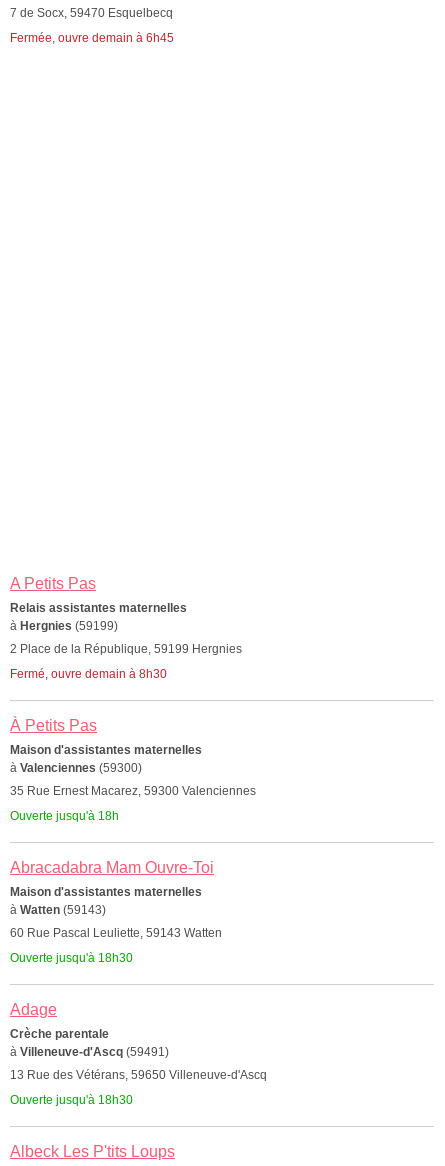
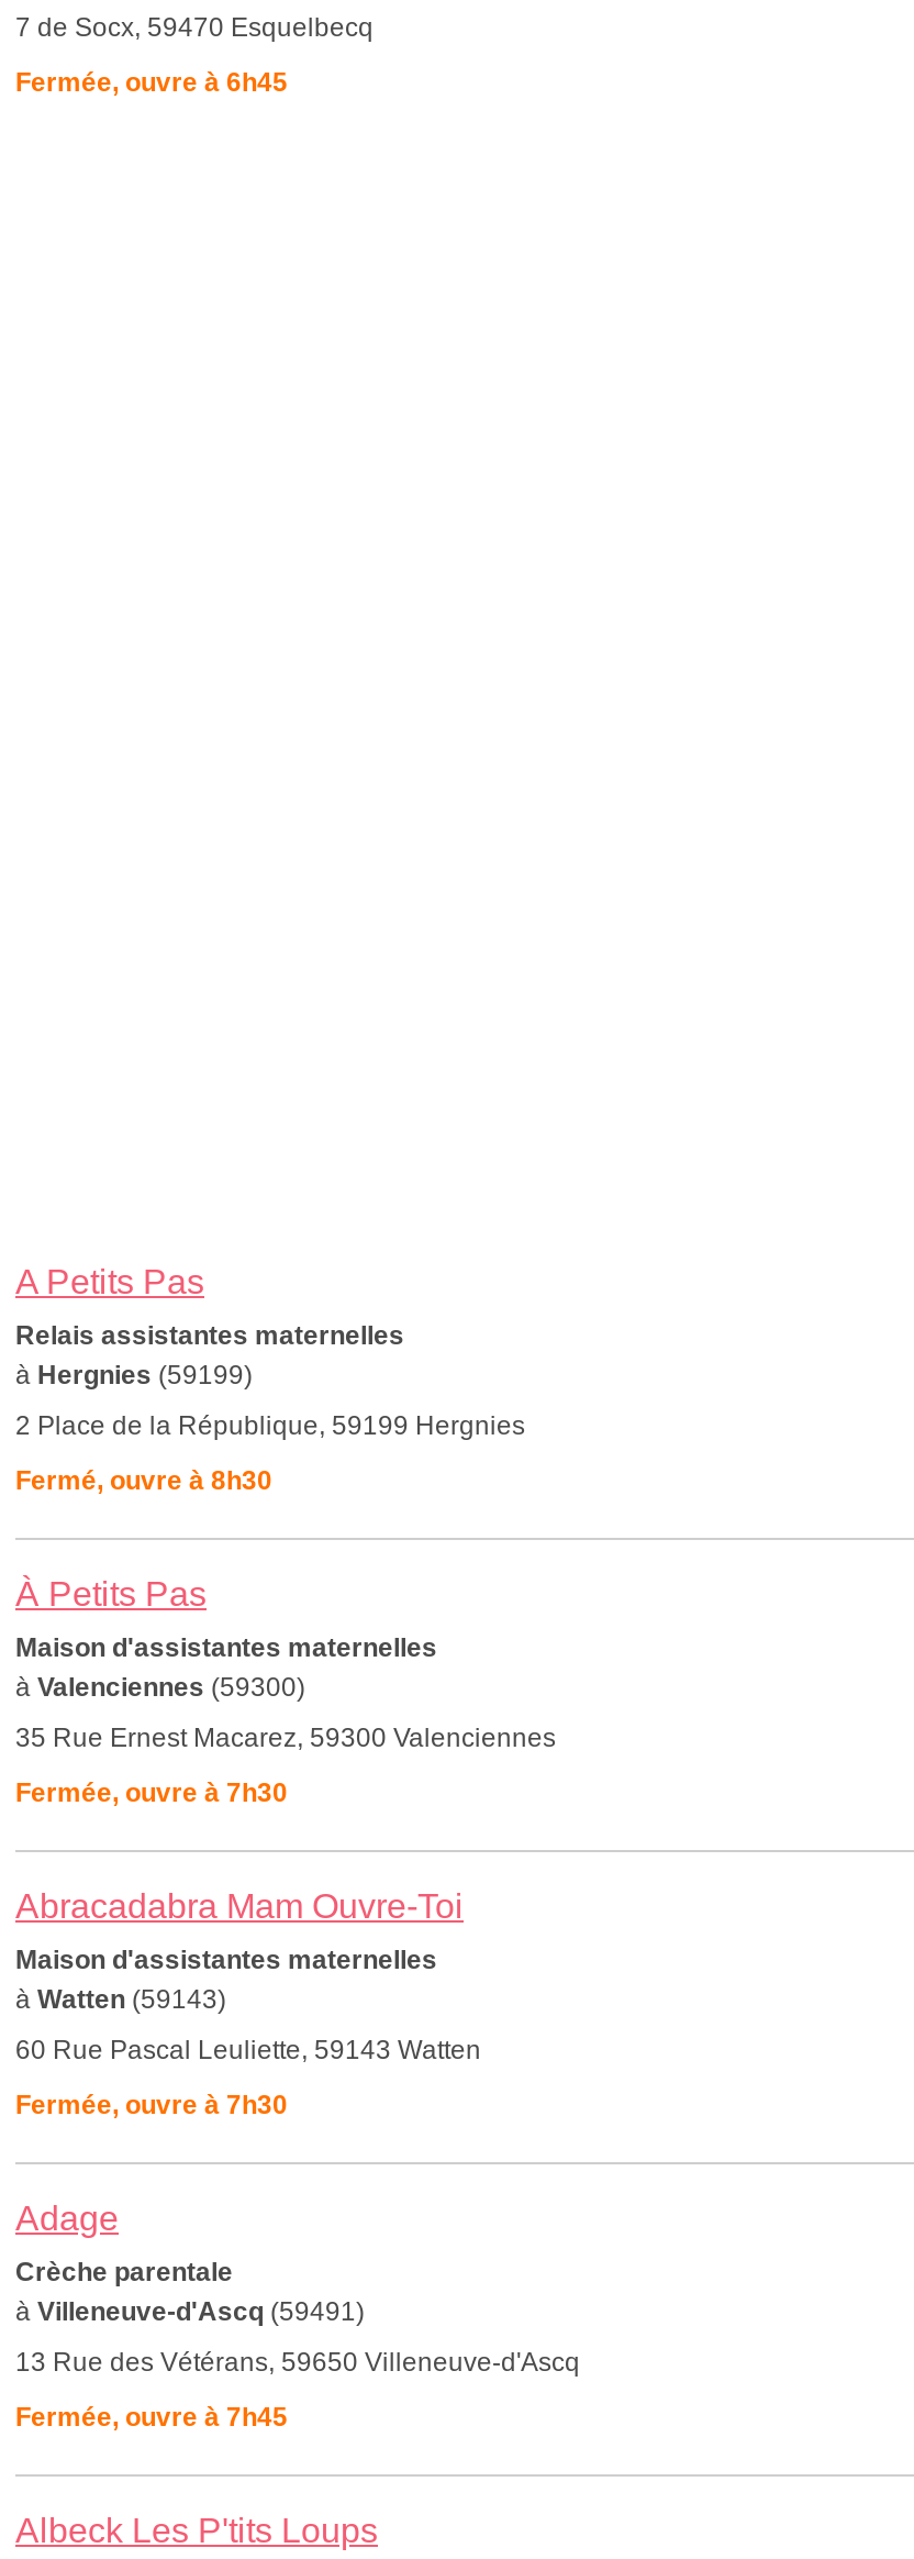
[10,31,174,45] Fermée, ouvre demain à 6h45 -> [15,67,288,98] Fermée, ouvre à 6h45
[10,667,167,681] Fermé, ouvre demain à 8h30 -> [15,1465,272,1496] Fermé, ouvre à 8h30
[10,809,119,823] Ouverte jusqu'à 18h -> [15,1777,288,1808] Fermée, ouvre à 7h30
[10,951,133,965] Ouverte jusqu'à 18h30 -> [15,2090,288,2120] Fermée, ouvre à 7h30
[10,1093,133,1107] Ouverte jusqu'à 18h30 -> [15,2402,288,2433] Fermée, ouvre à 7h45

